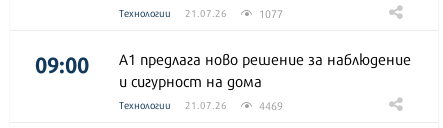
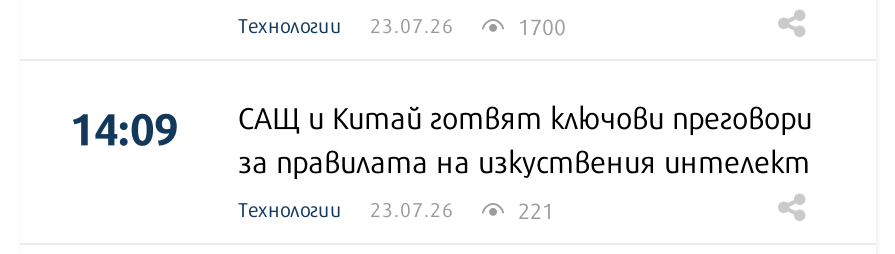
[185,5,283,21] 21.07.26 | 1077 -> [370,9,566,41] 23.07.26 | 1700
[35,45,411,91] 09:00 | А1 предлага ново решение за наблюдение | и сигурност на дома -> [70,89,812,181] 14:09 | САЩ и Китай готвят ключови преговори | за правилата на изкуствения интелект
[185,97,283,113] 21.07.26 | 4469 -> [370,193,554,225] 23.07.26 | 221

